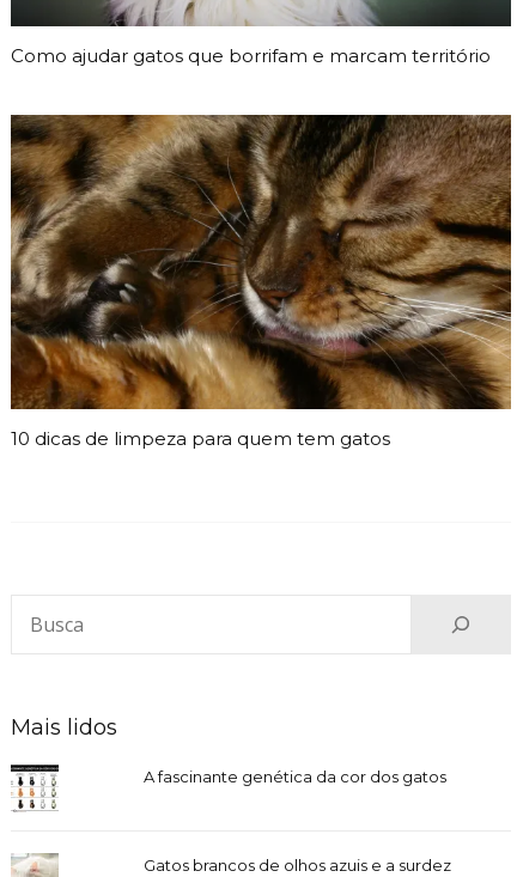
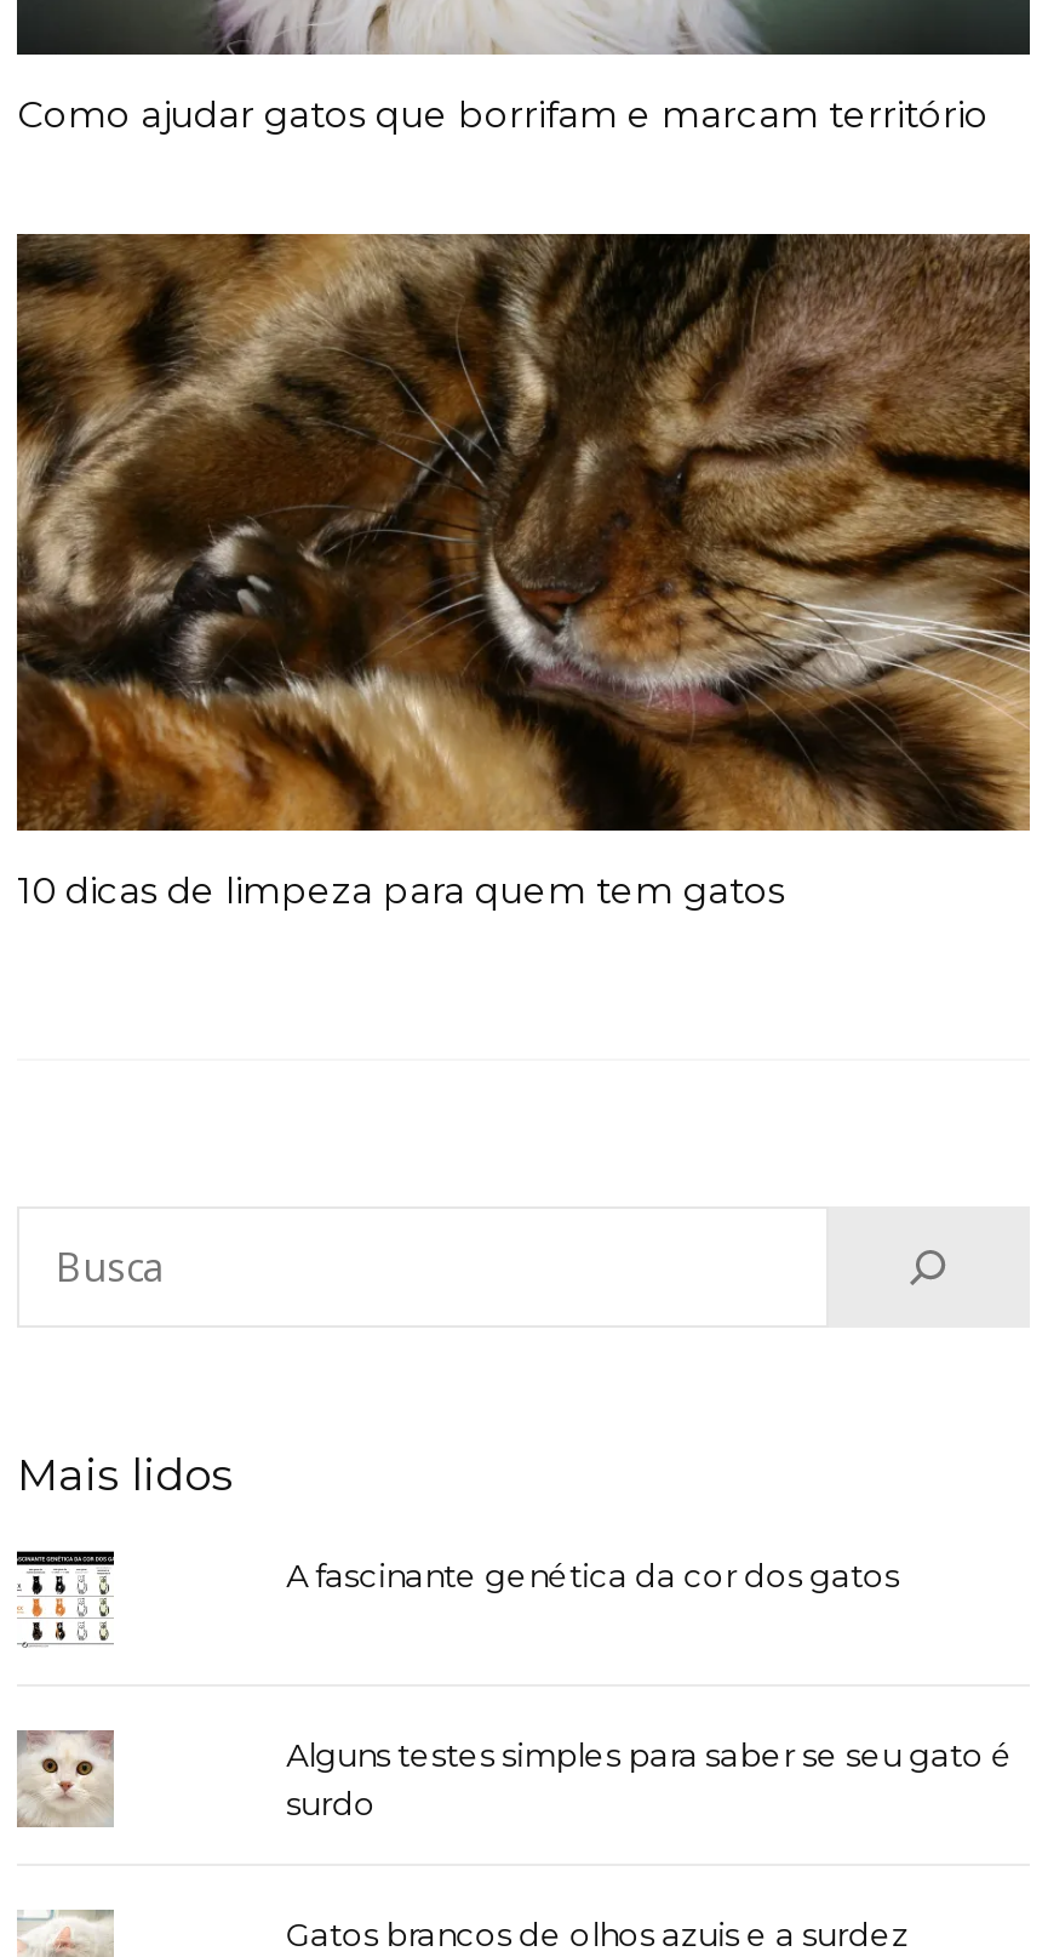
none -> [17,1731,114,1826] [image]
none -> [286,1734,1013,1822] Alguns testes simples para saber se seu gato é | surdo

